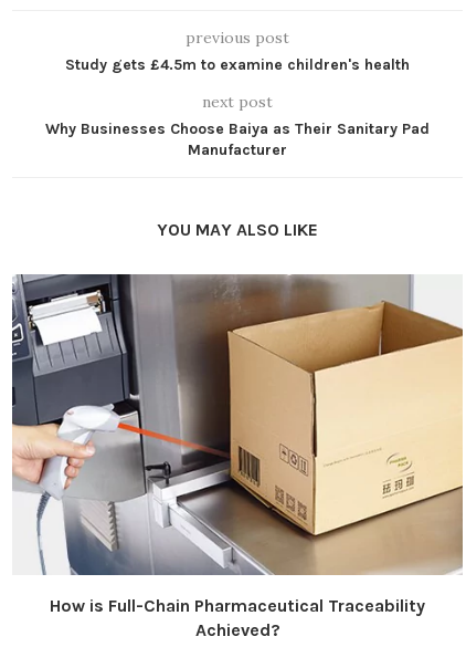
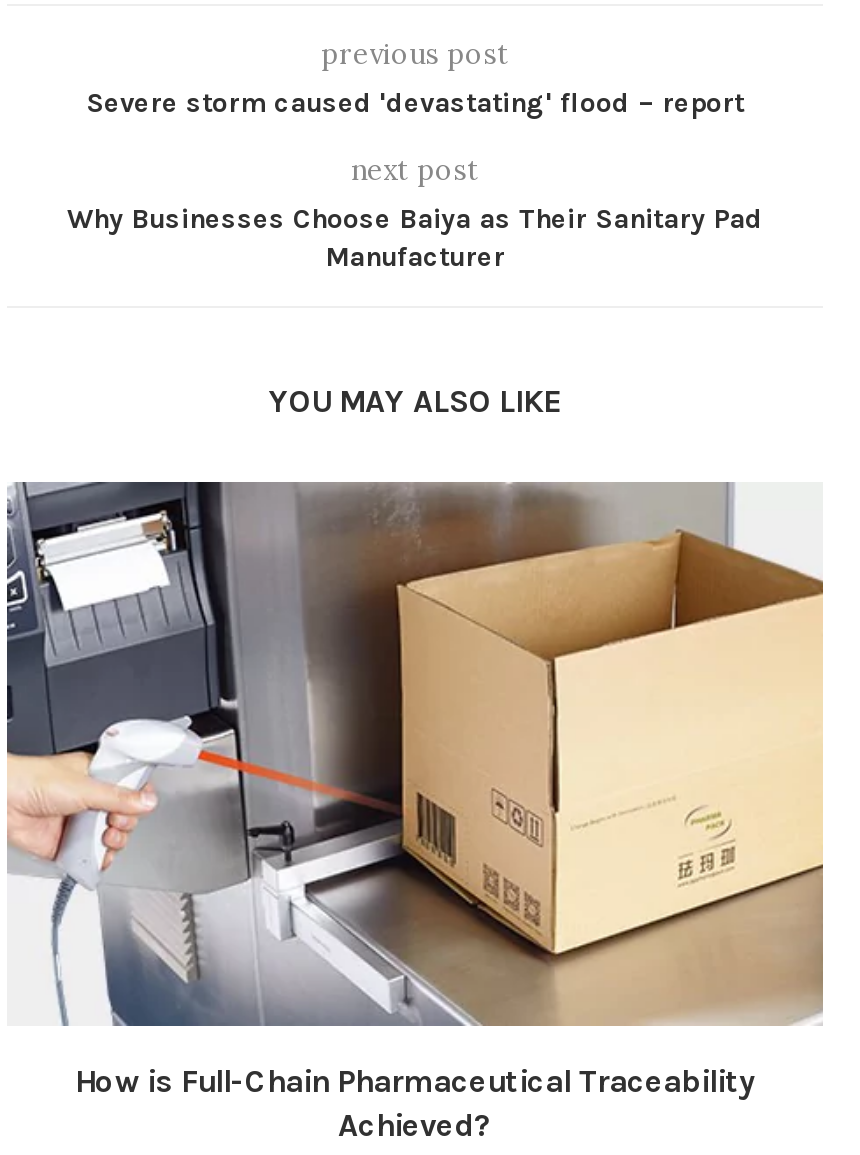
[65,55,410,74] Study gets £4.5m to examine children's health -> [86,86,744,120] Severe storm caused 'devastating' flood – report

